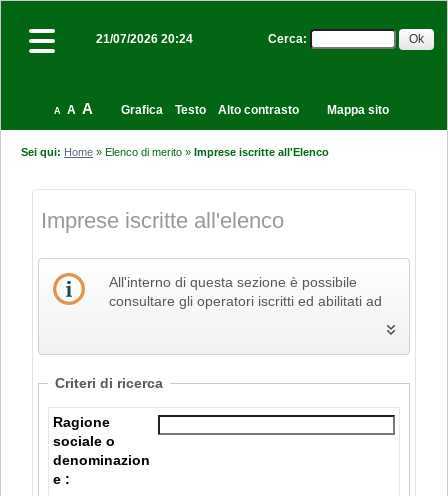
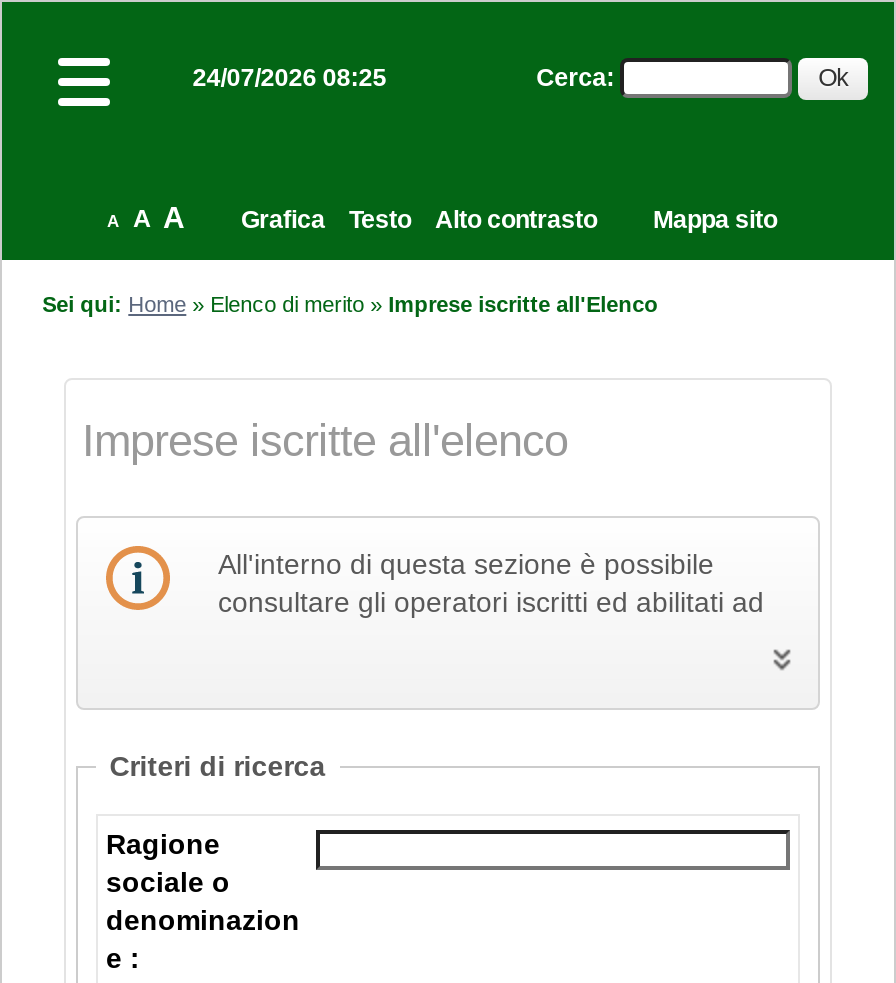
[96,32,193,46] 21/07/2026 20:24 -> [193,64,387,92] 24/07/2026 08:25

